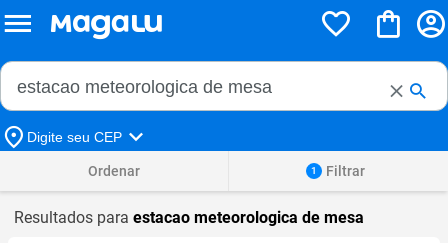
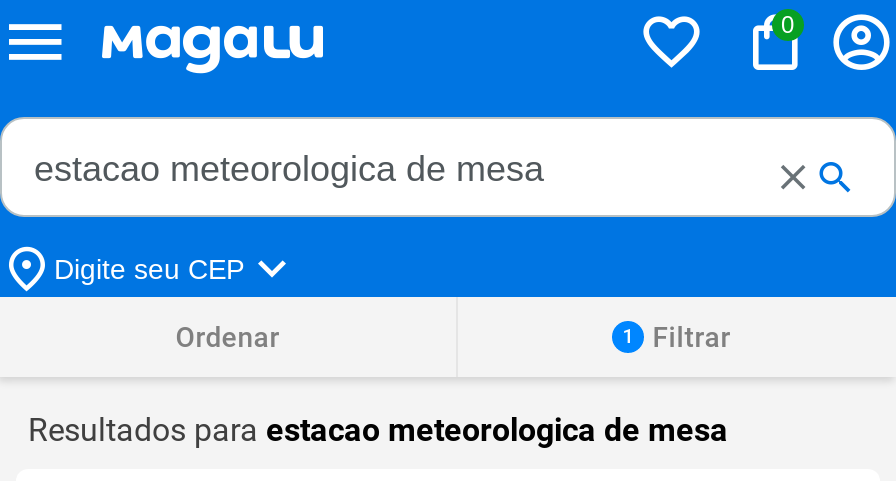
none -> [781,11,795,39] 0

